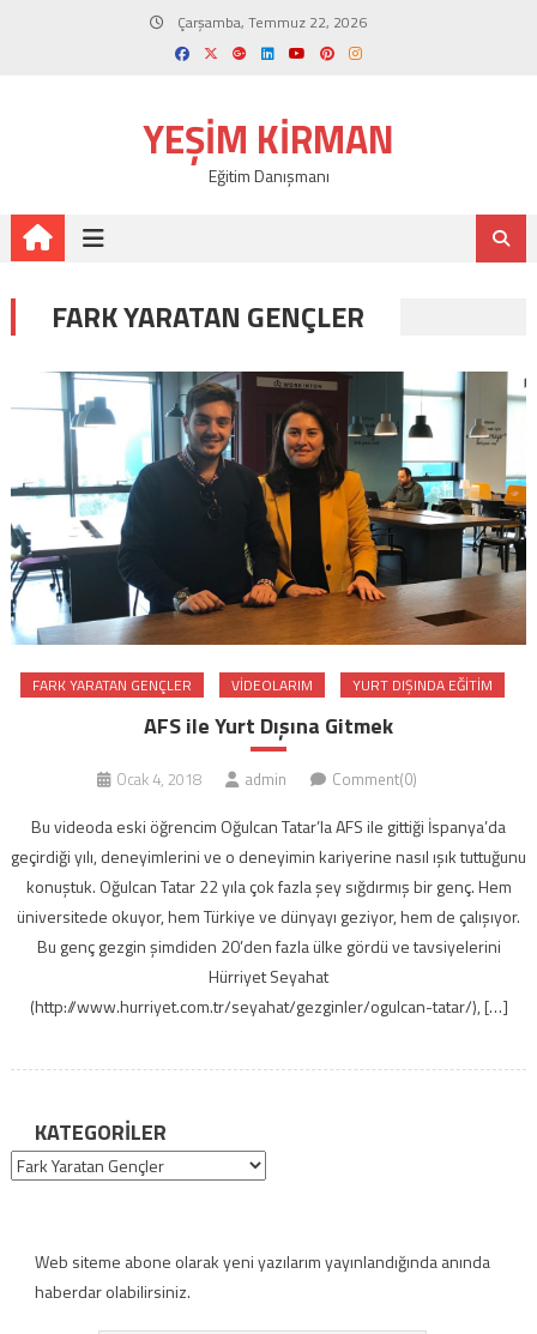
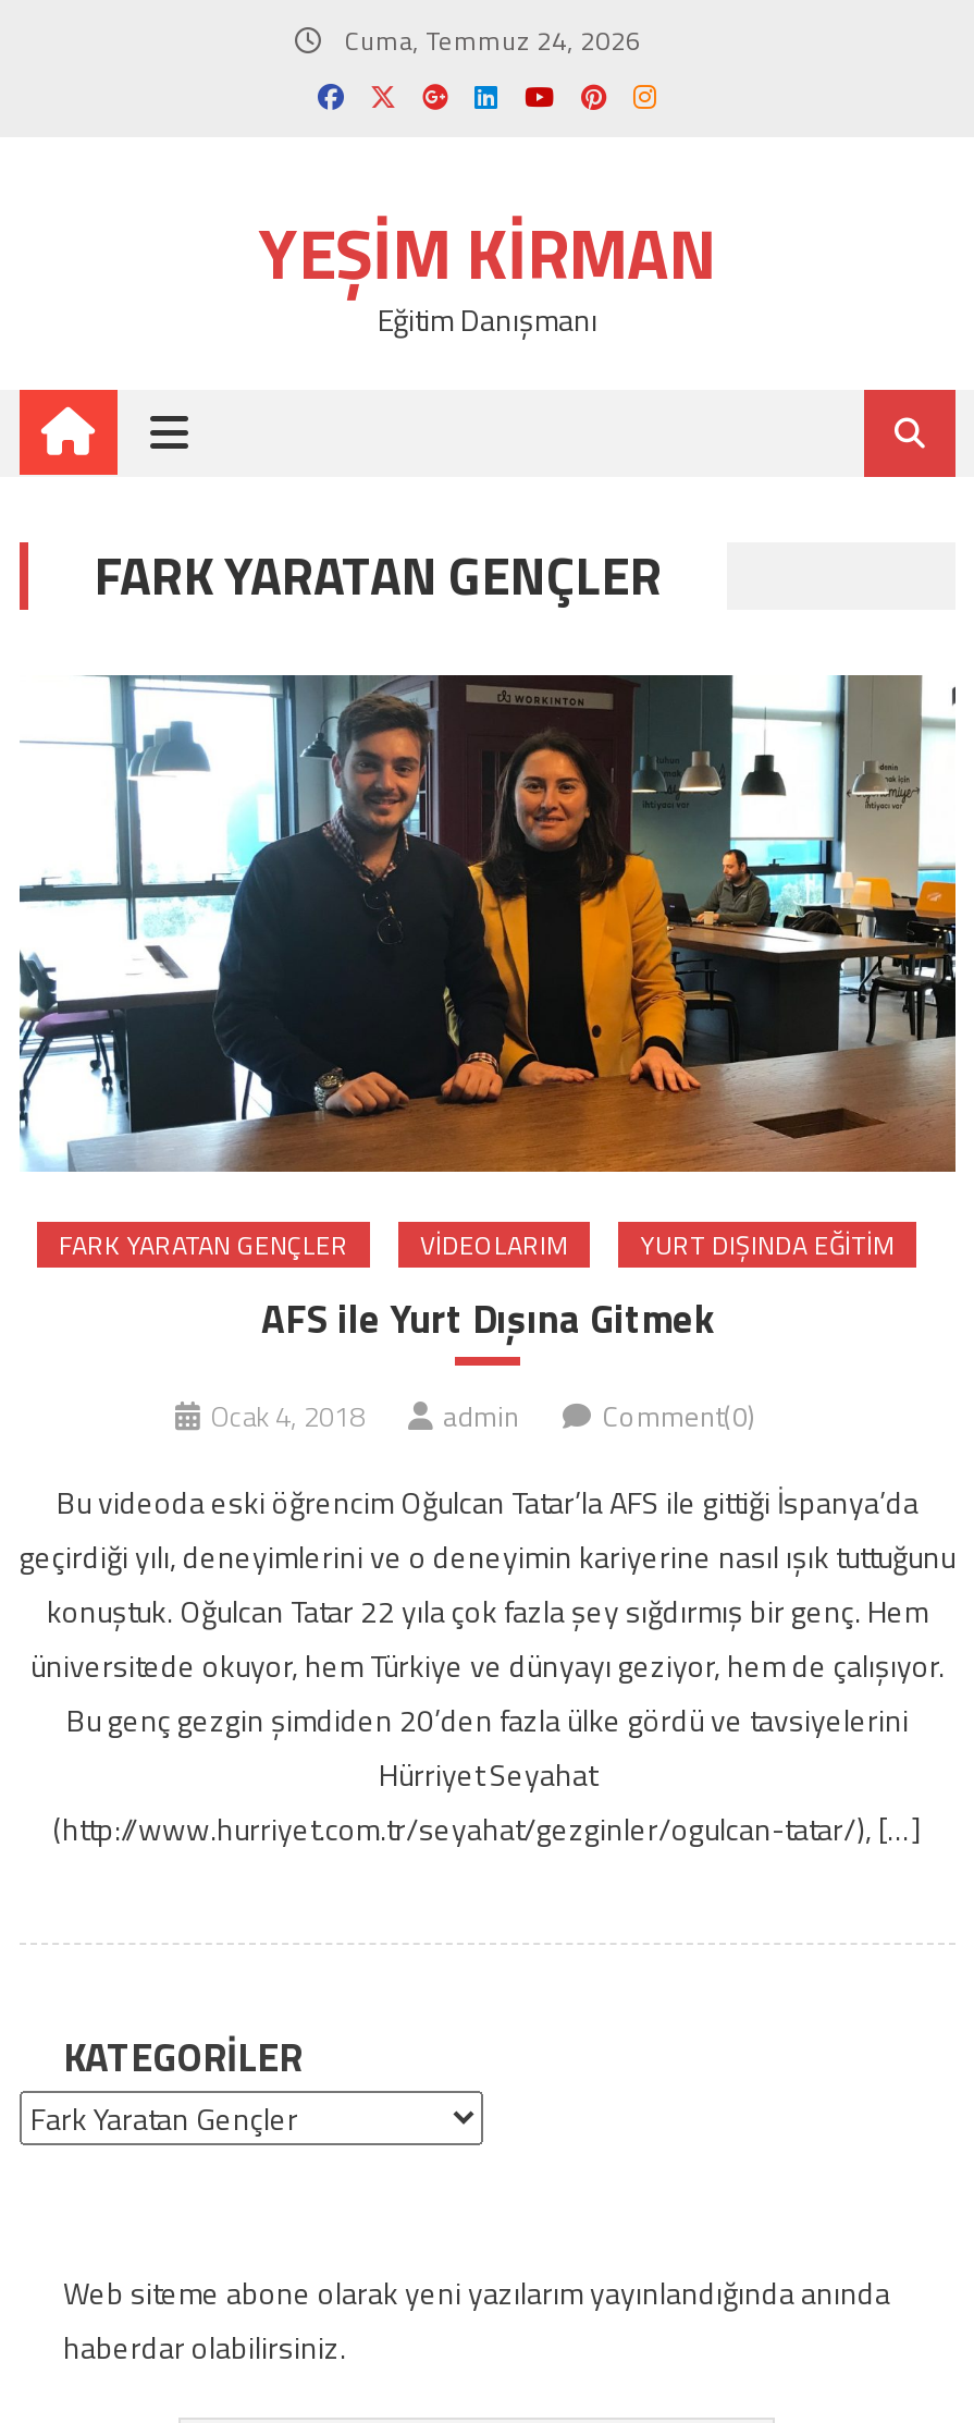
[173,11,366,34] Çarşamba, Temmuz 22, 2026 -> [338,20,641,61] Cuma, Temmuz 24, 2026

